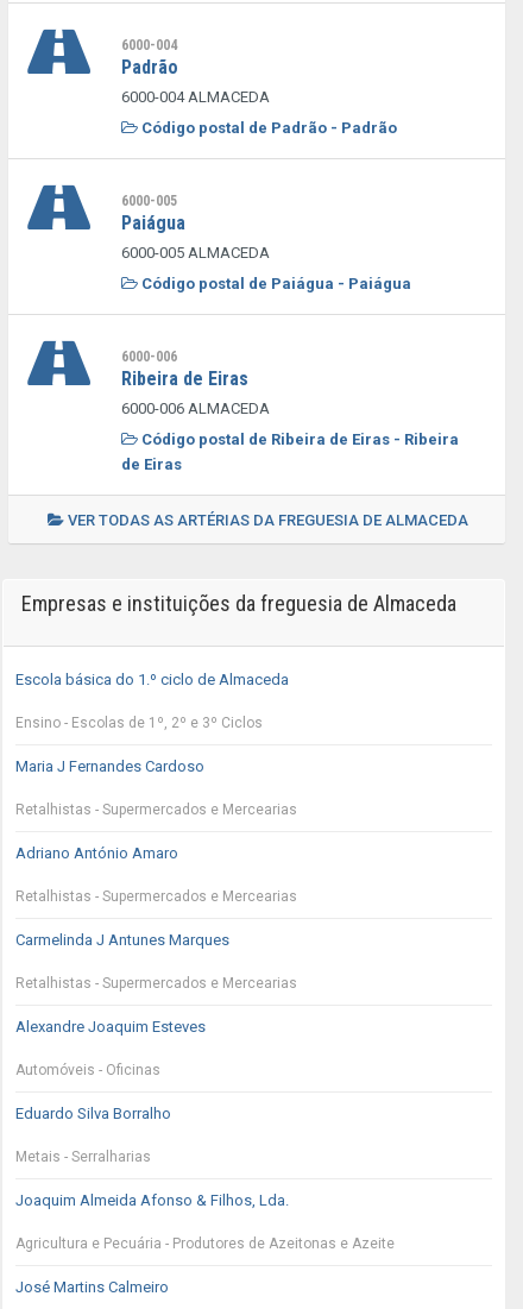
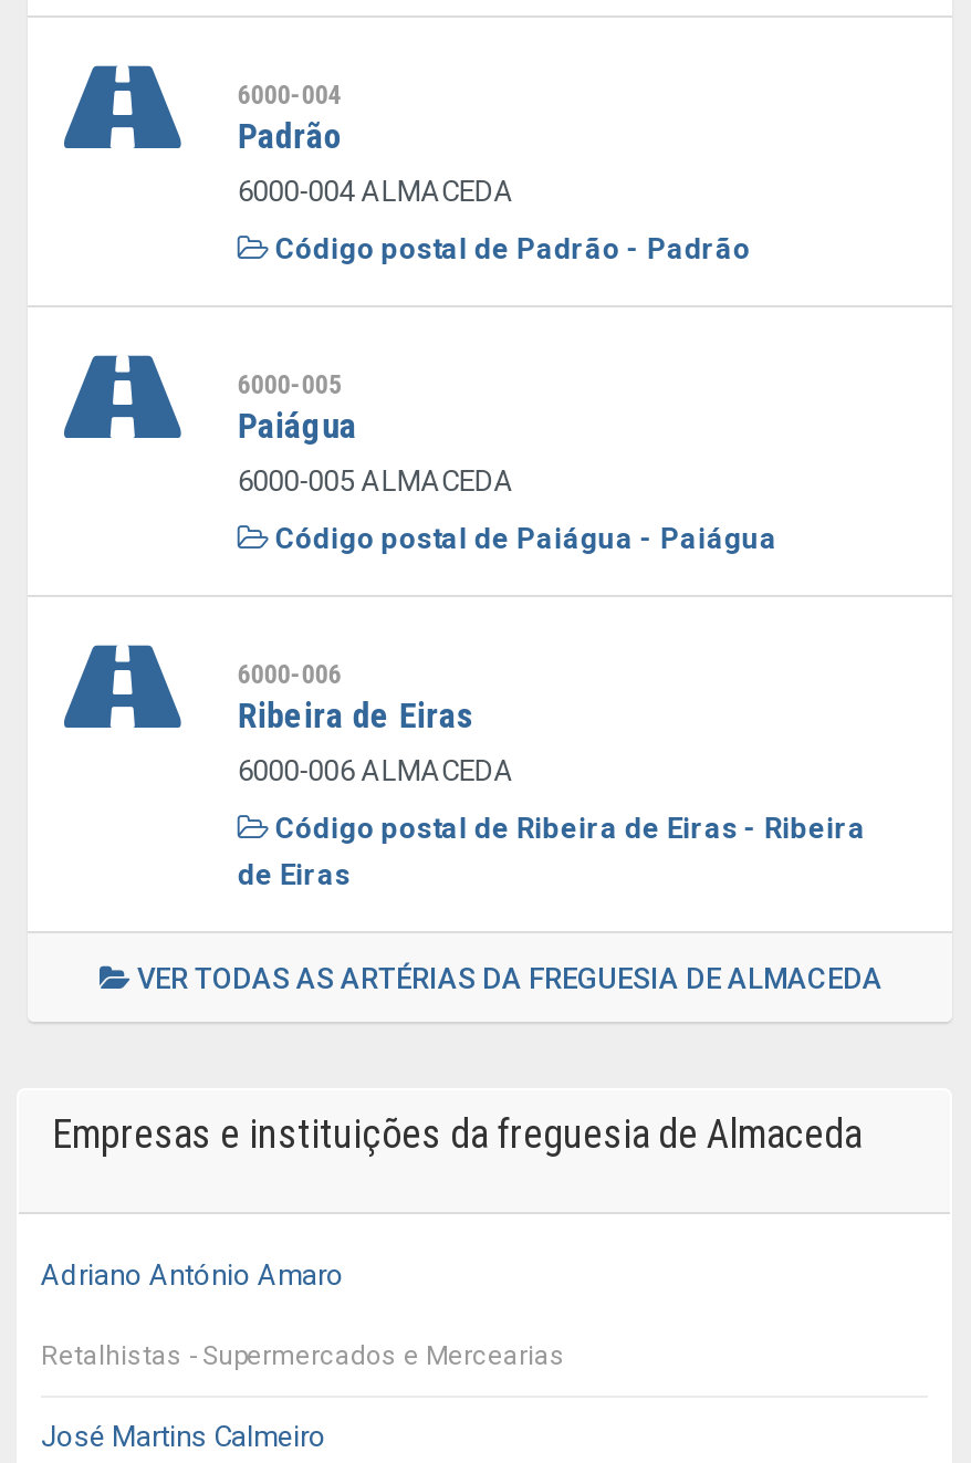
[15,671,297,818] Escola básica do 1.º ciclo de Almaceda | Ensino - Escolas de 1º, 2º e 3º Ciclos | Maria J Fernandes Cardoso | Retalhistas - Supermercados e Mercearias -> none
[15,931,395,1252] Carmelinda J Antunes Marques | Retalhistas - Supermercados e Mercearias | Alexandre Joaquim Esteves | Automóveis - Oficinas | Eduardo Silva Borralho | Metais - Serralharias | Joaquim Almeida Afonso & Filhos, Lda. | Agricultura e Pecuária - Produtores de Azeitonas e Azeite -> none

